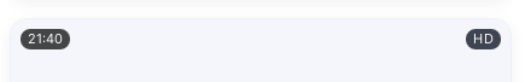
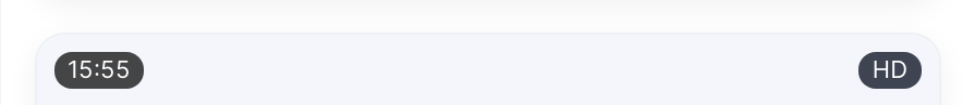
[28,30,63,47] 21:40 -> [68,53,131,84] 15:55

